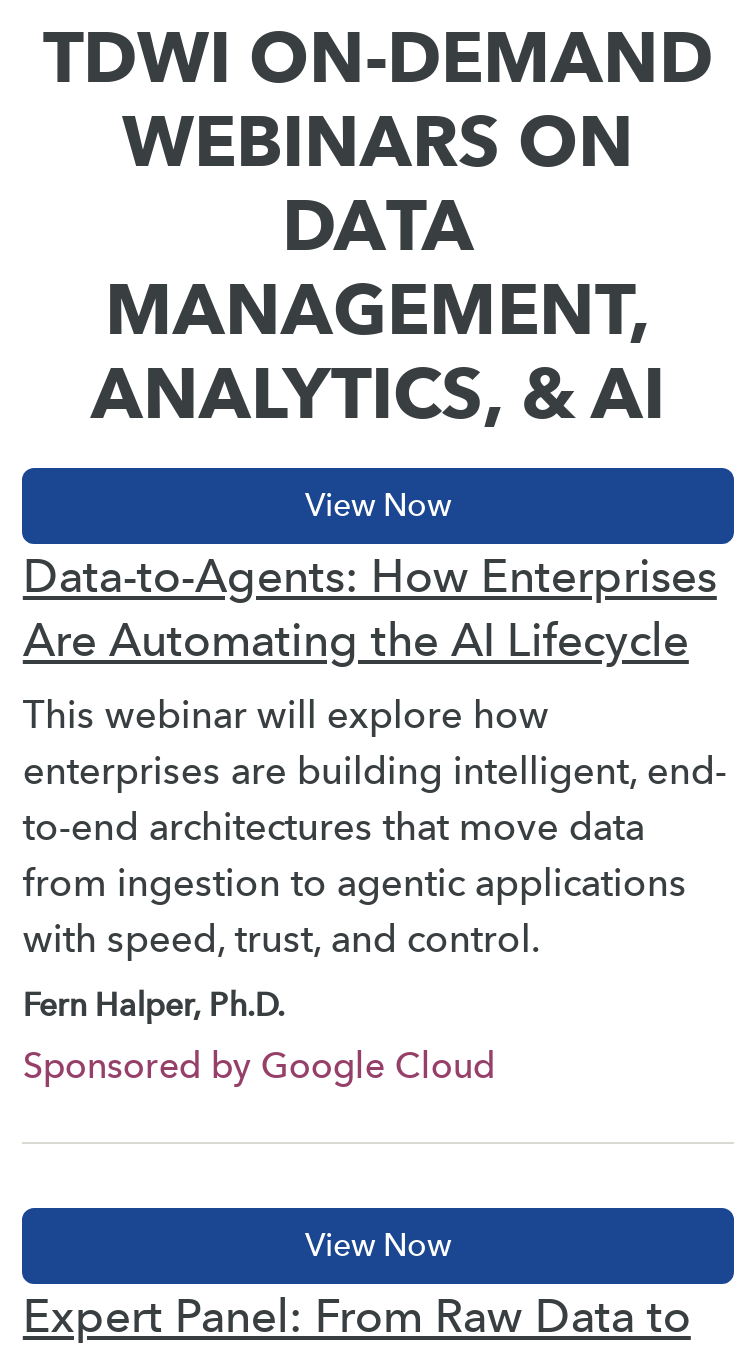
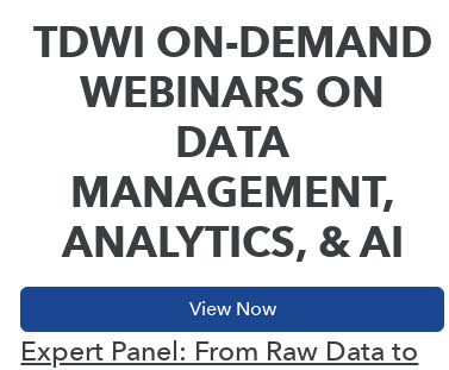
[23,547,727,1088] Data-to-Agents: How Enterprises | Are Automating the AI Lifecycle | This webinar will explore how | enterprises are building intelligent, end- | to-end architectures that move data | from ingestion to agentic applications | with speed, trust, and control. | Fern Halper, Ph.D. | Sponsored by Google Cloud -> none

